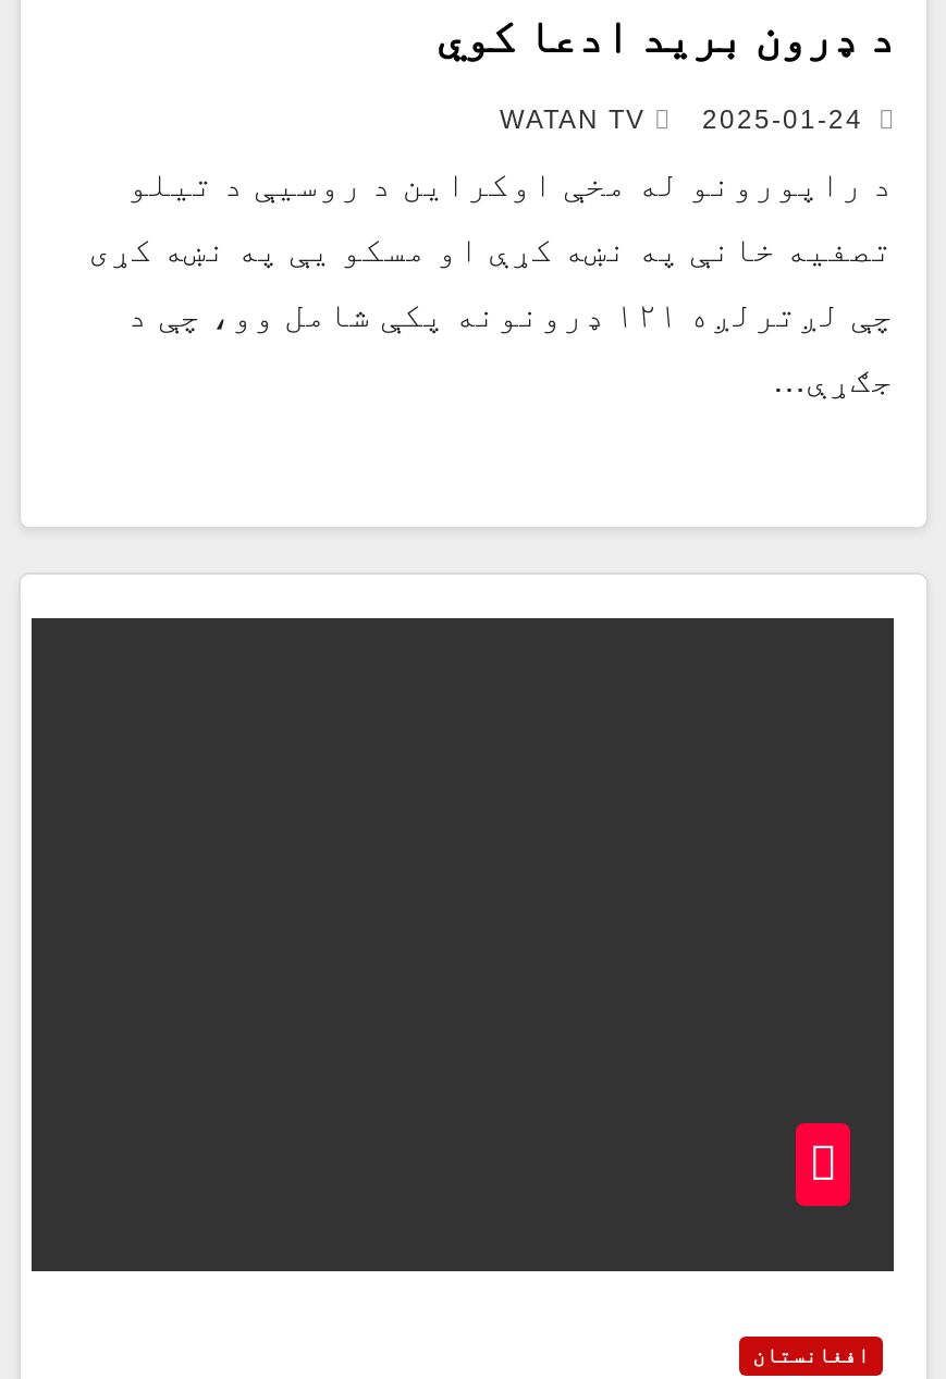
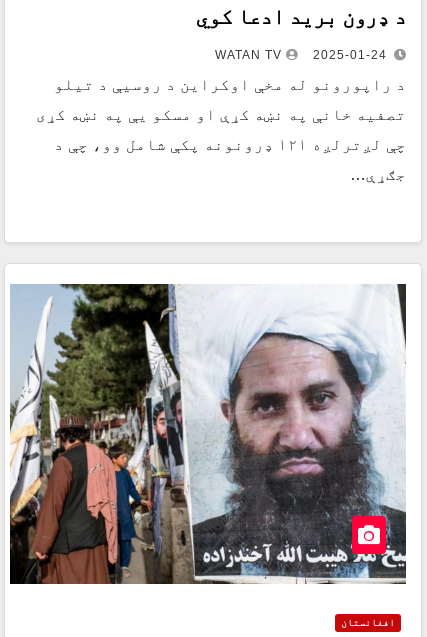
none -> [10,284,406,584] [image]

